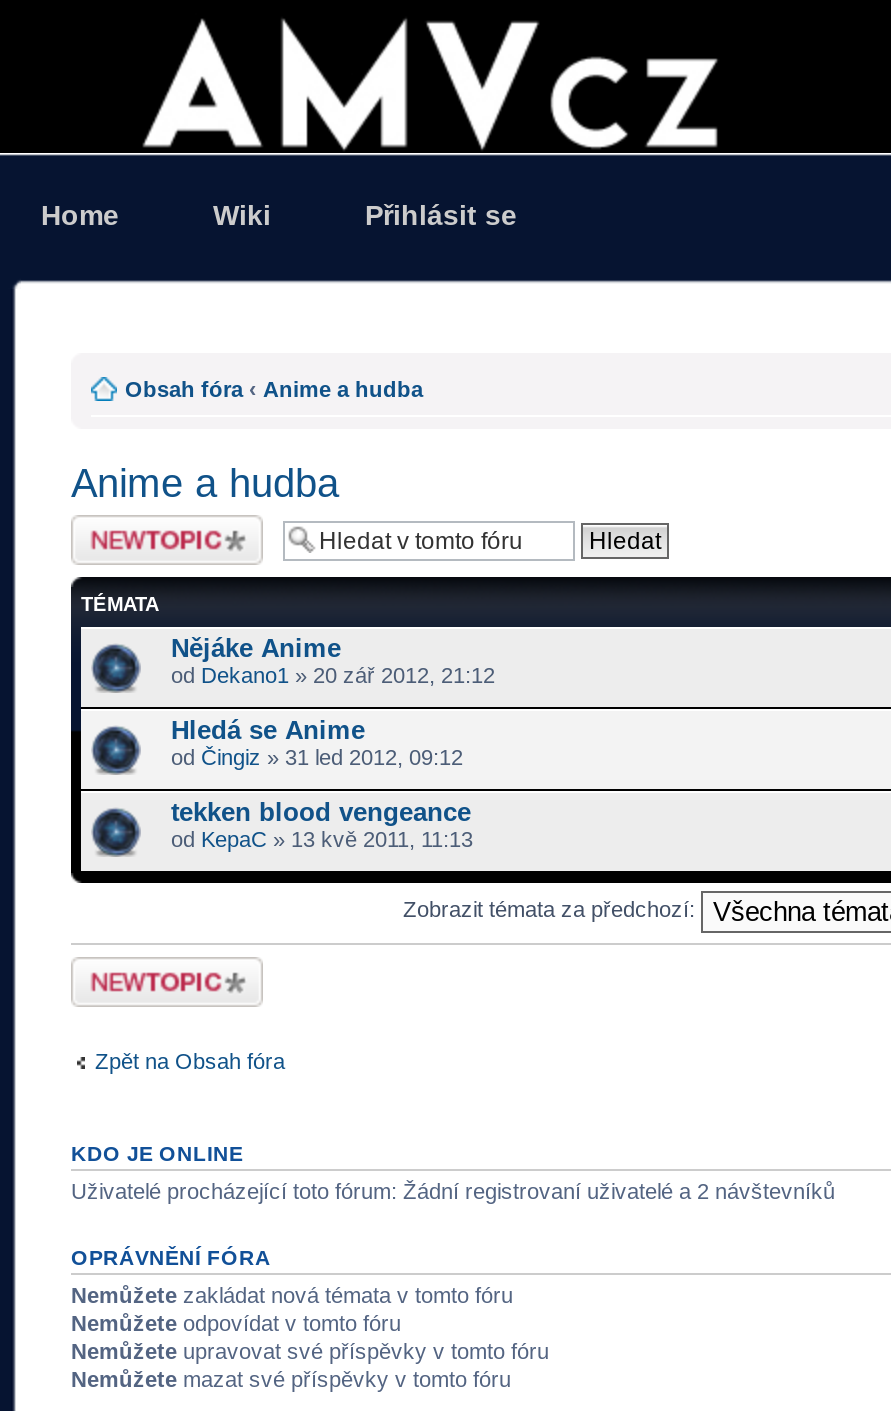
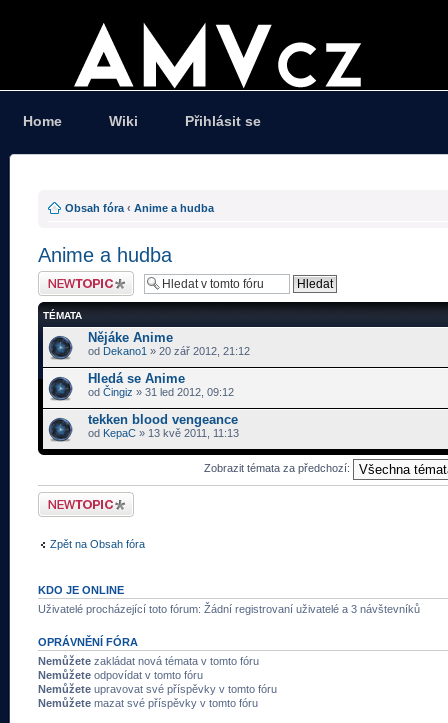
[71,1179,835,1203] Uživatelé procházející toto fórum: Žádní registrovaní uživatelé a 2 návštevníků -> [38,603,420,615] Uživatelé procházející toto fórum: Žádní registrovaní uživatelé a 3 návštevníků

